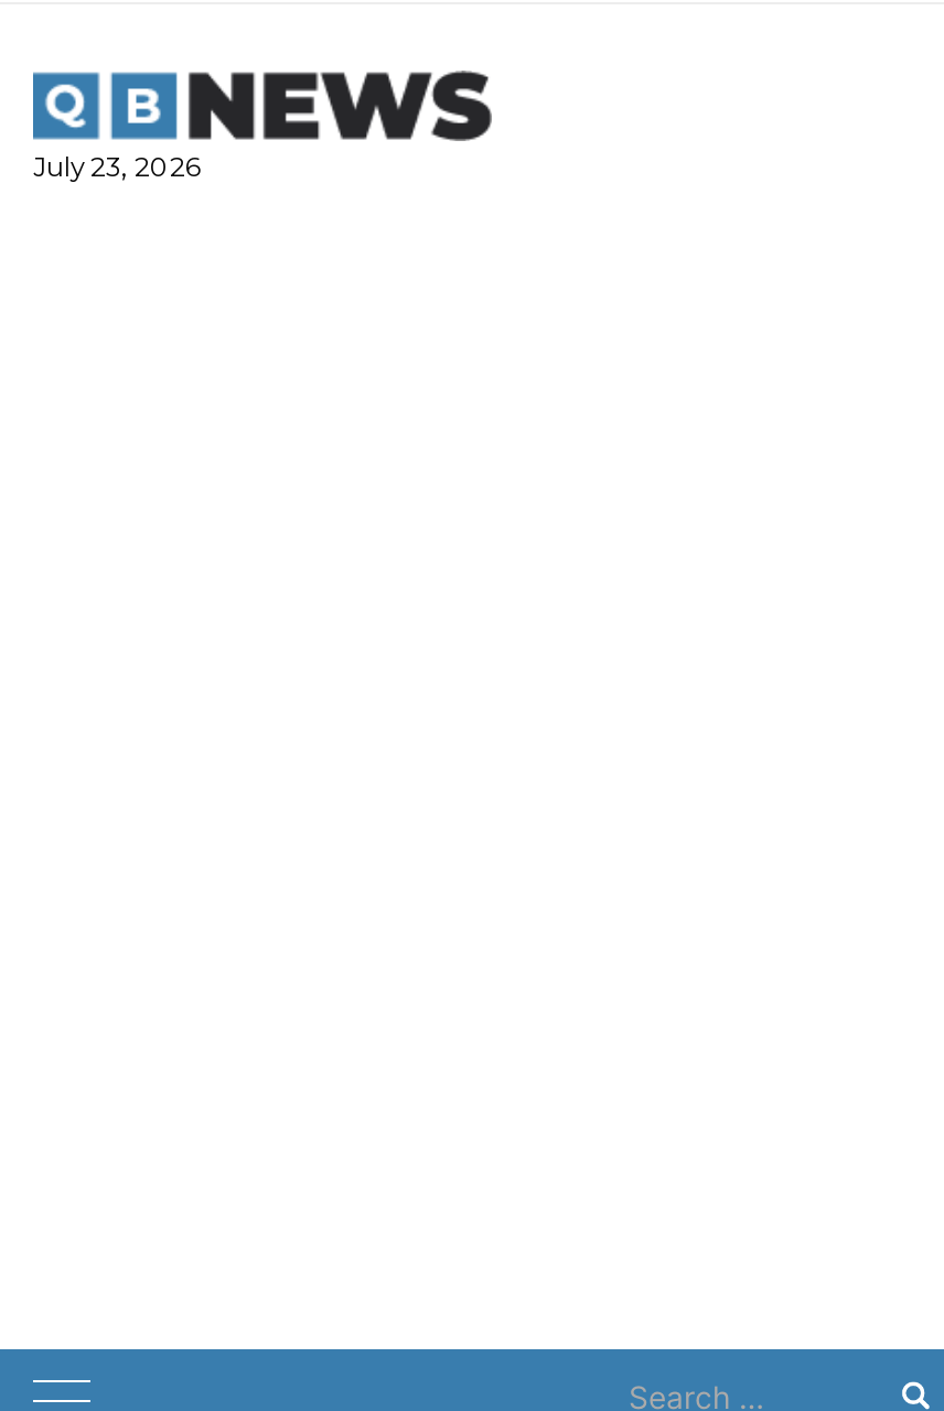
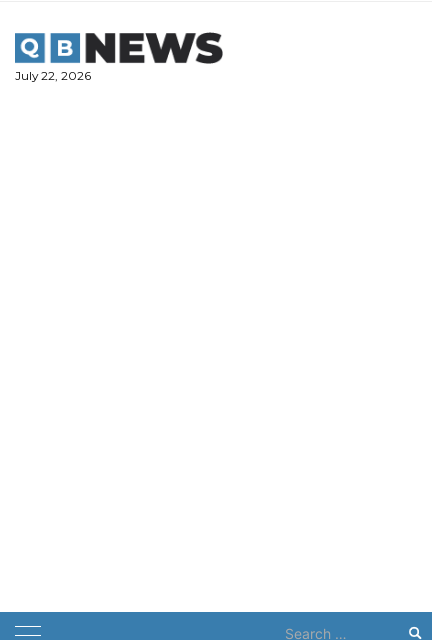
[33,150,201,183] July 23, 2026 -> [15,68,91,83] July 22, 2026

